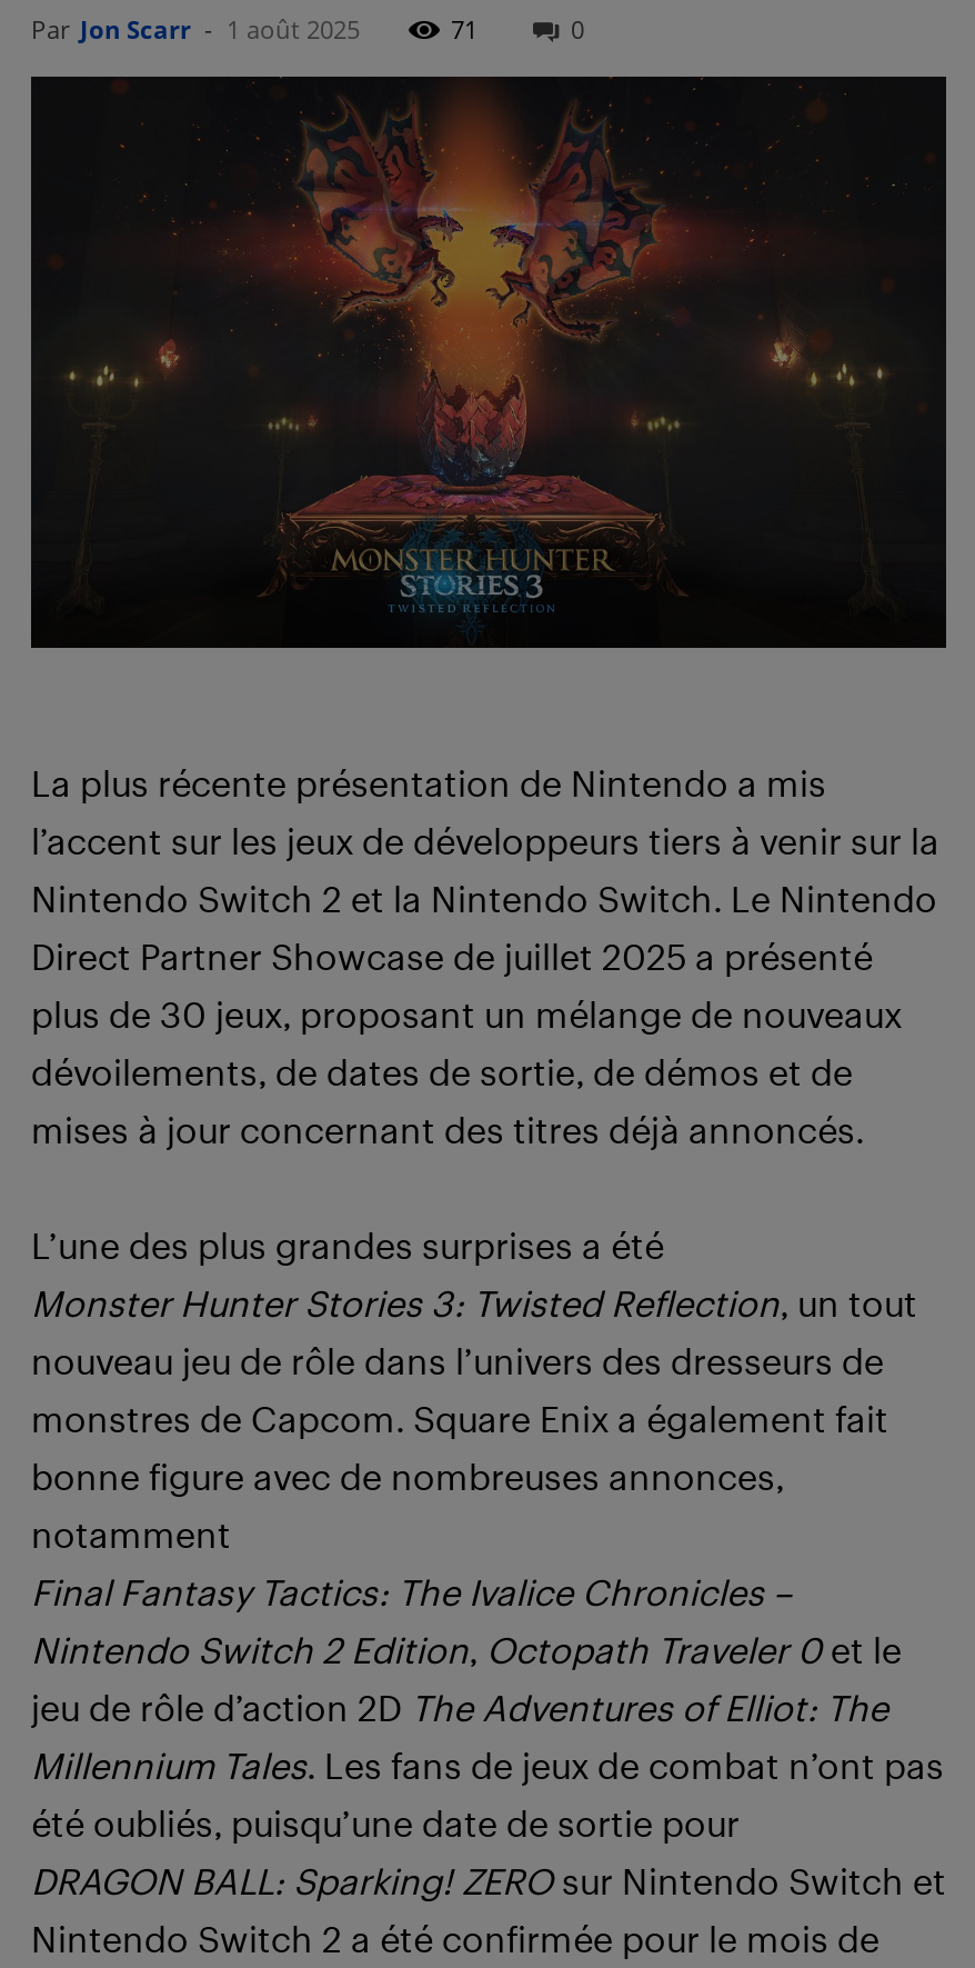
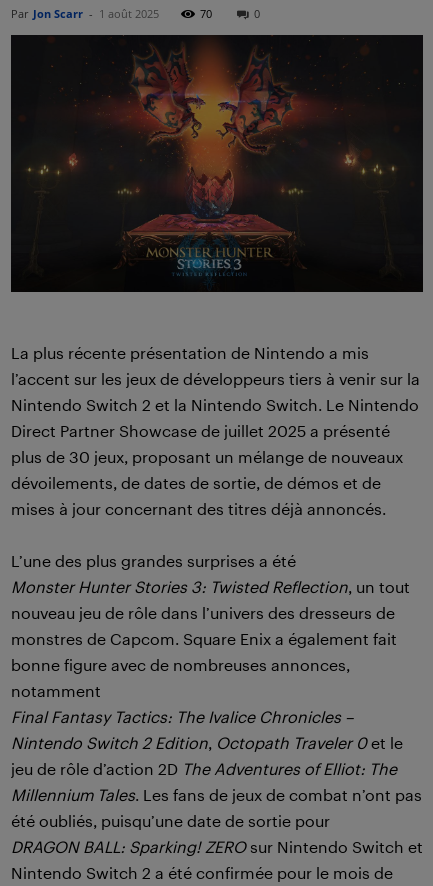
[451,12,478,46] 71 -> [200,6,212,21] 70

